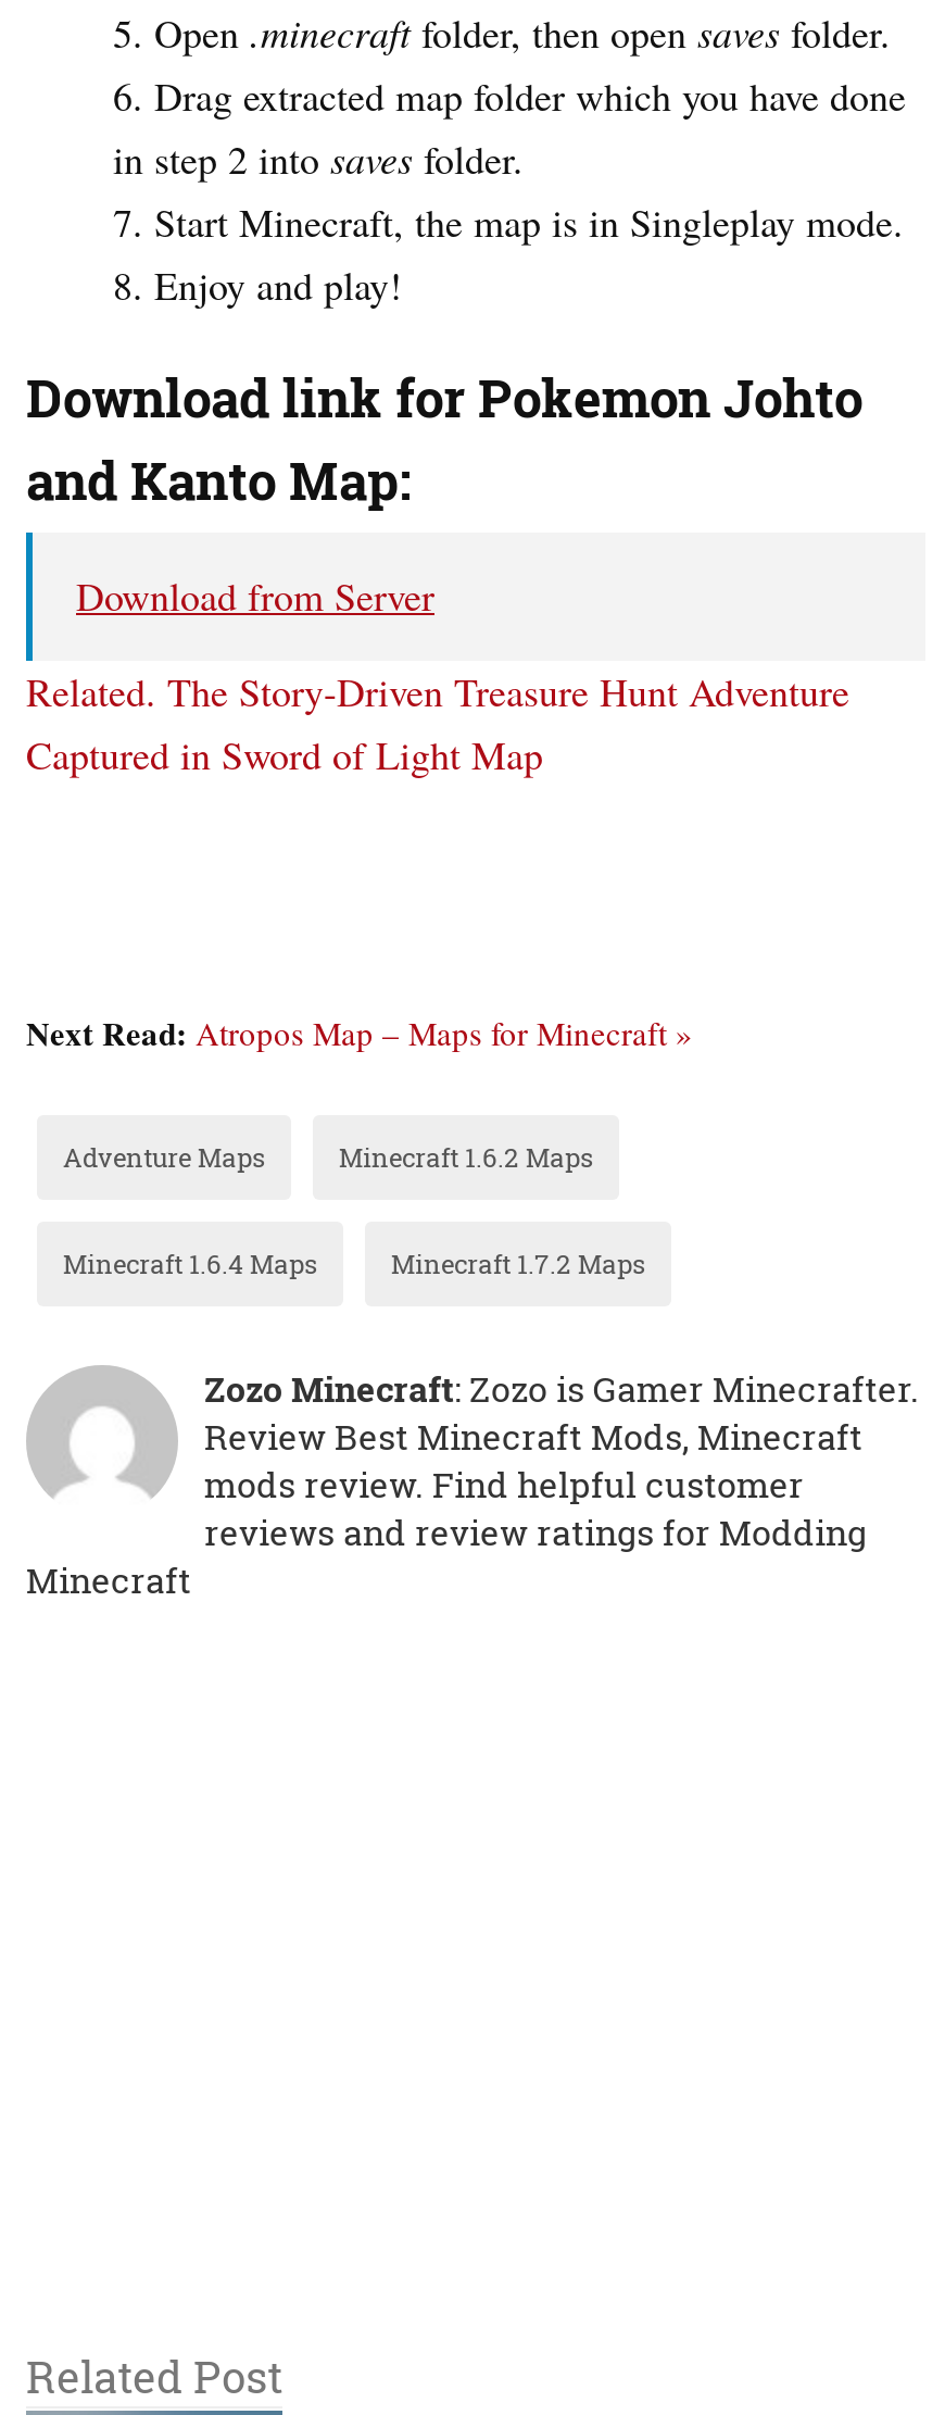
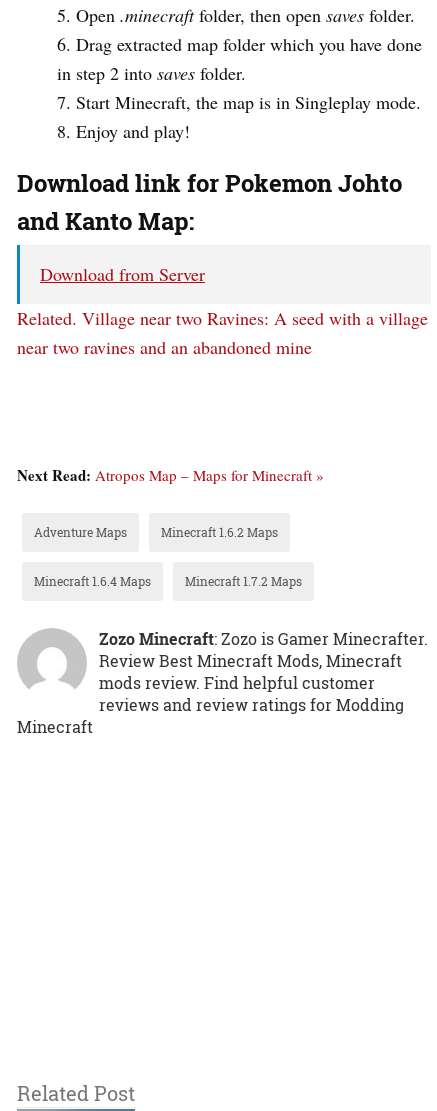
[26,665,849,780] Related. The Story-Driven Treasure Hunt Adventure | Captured in Sword of Light Map -> [17,306,428,359] Related. Village near two Ravines: A seed with a village | near two ravines and an abandoned mine

